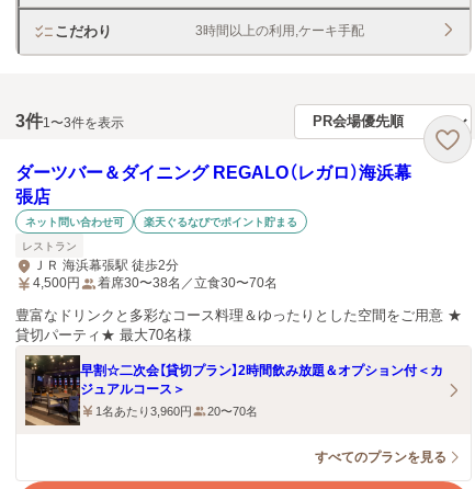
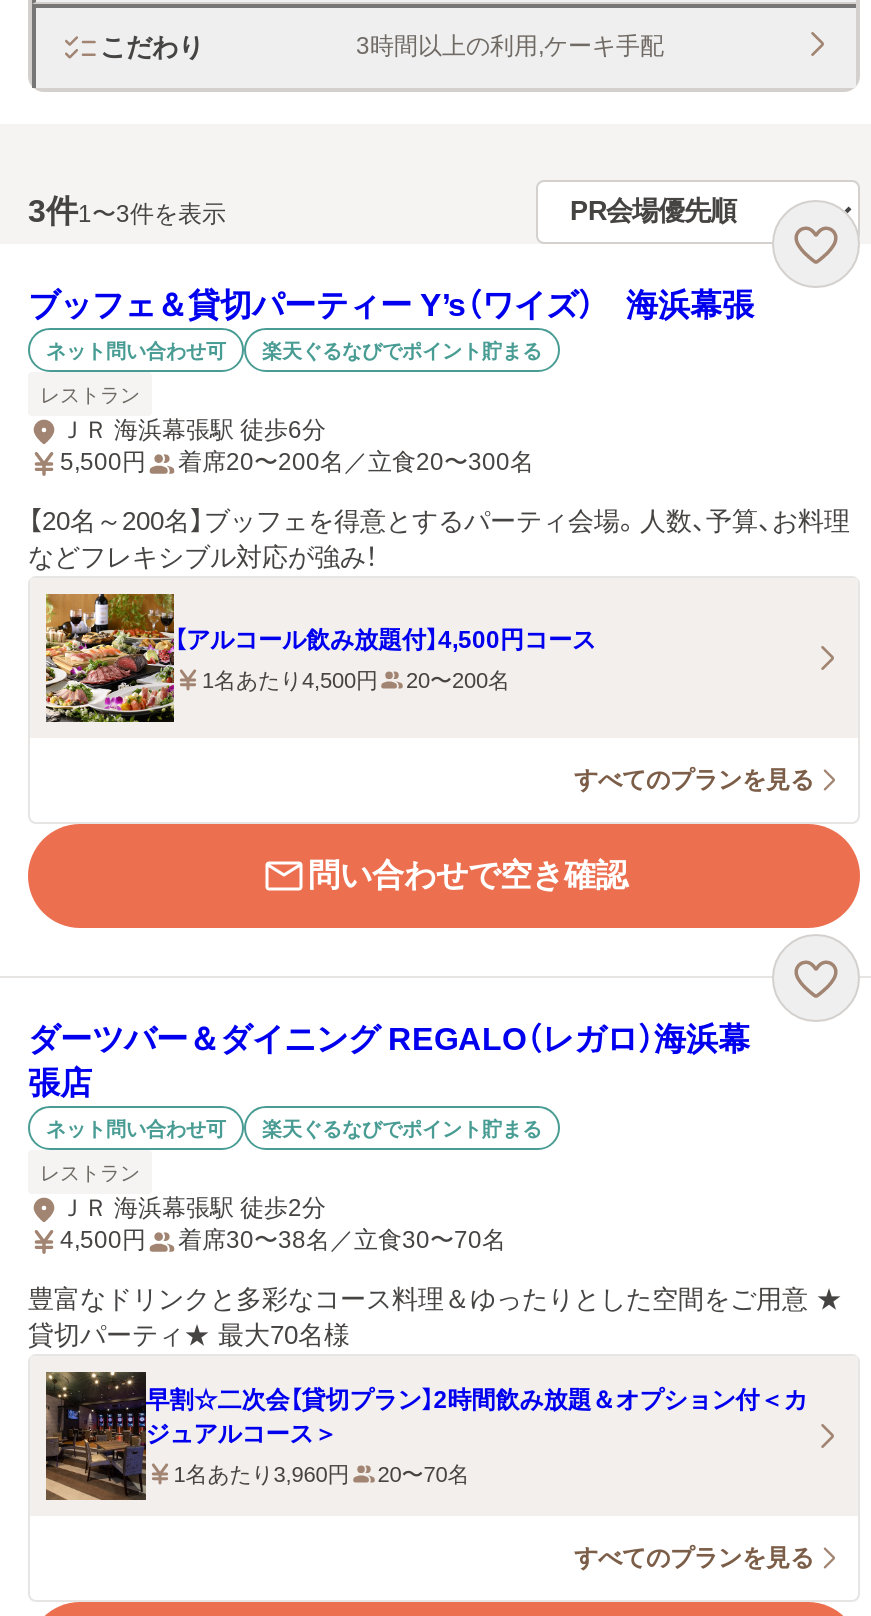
none -> [26,766,862,958] [image] | すべてのプランを見る | 問い合わせで空き確認
none -> [28,288,850,724] [image] | ブッフェ＆貸切パーティー Y’s（ワイズ） 海浜幕張 | ネット問い合わせ可 | 楽天ぐるなびでポイント貯まる | レストラン | ＪＲ 海浜幕張駅 徒歩6分 | 5,500円 | 着席20〜200名／立食20〜300名 | 【20名～200名】ブッフェを得意とするパーティ会場。人数、予算、お料理 | などフレキシブル対応が強み！ | 【アルコール飲み放題付】4,500円コース | 1名あたり4,500円 | 20〜200名

